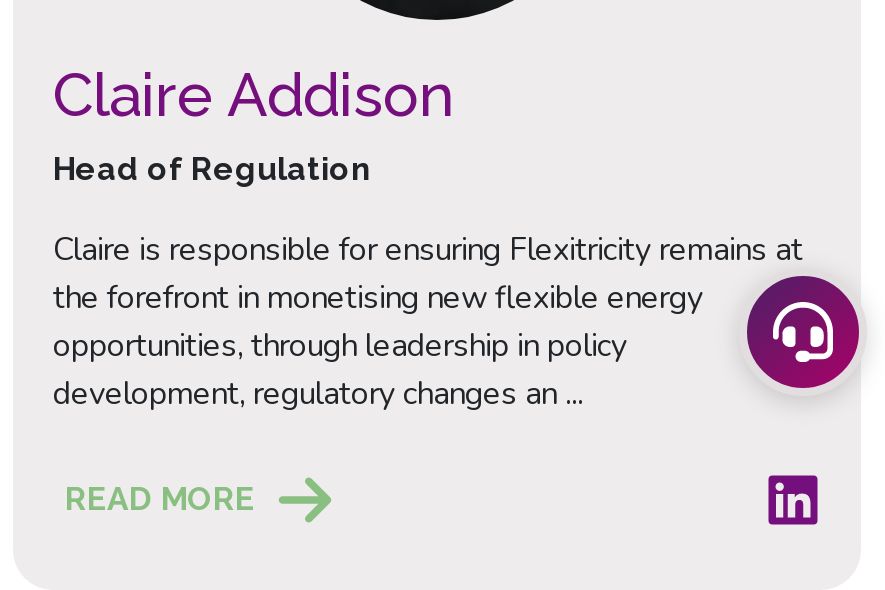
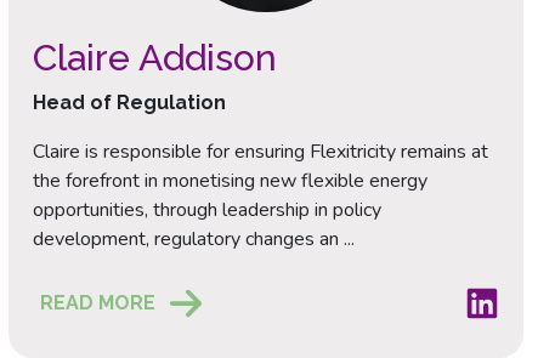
[745,274,863,390] [image] -> none

